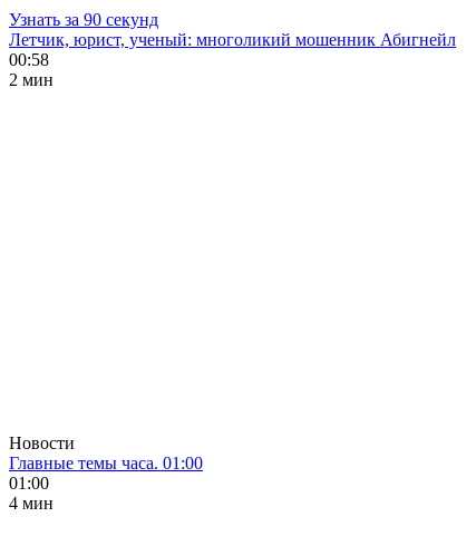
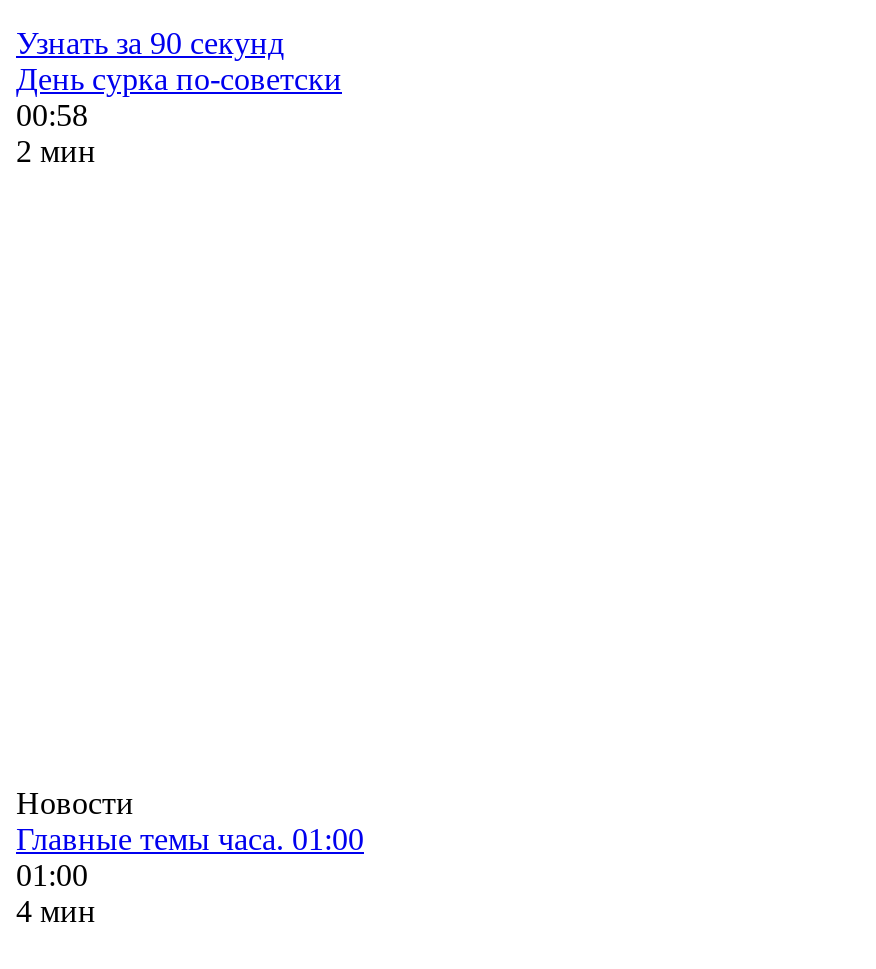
[9,30,456,49] Летчик, юрист, ученый: многоликий мошенник Абигнейл -> [16,62,342,96] День сурка по-советски

